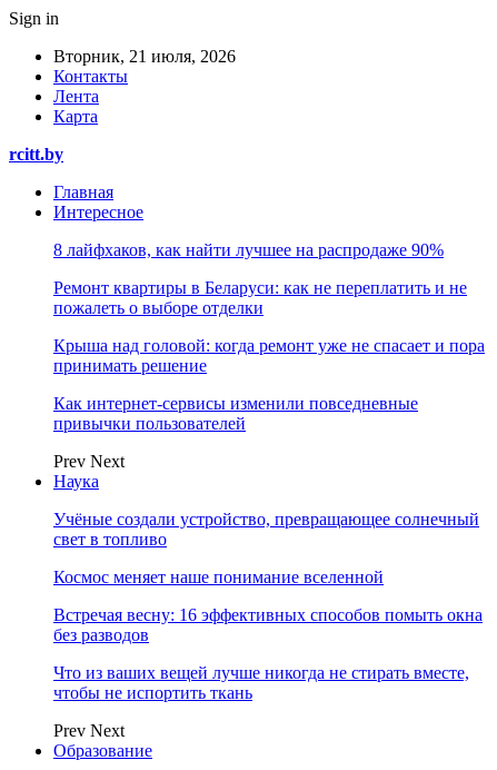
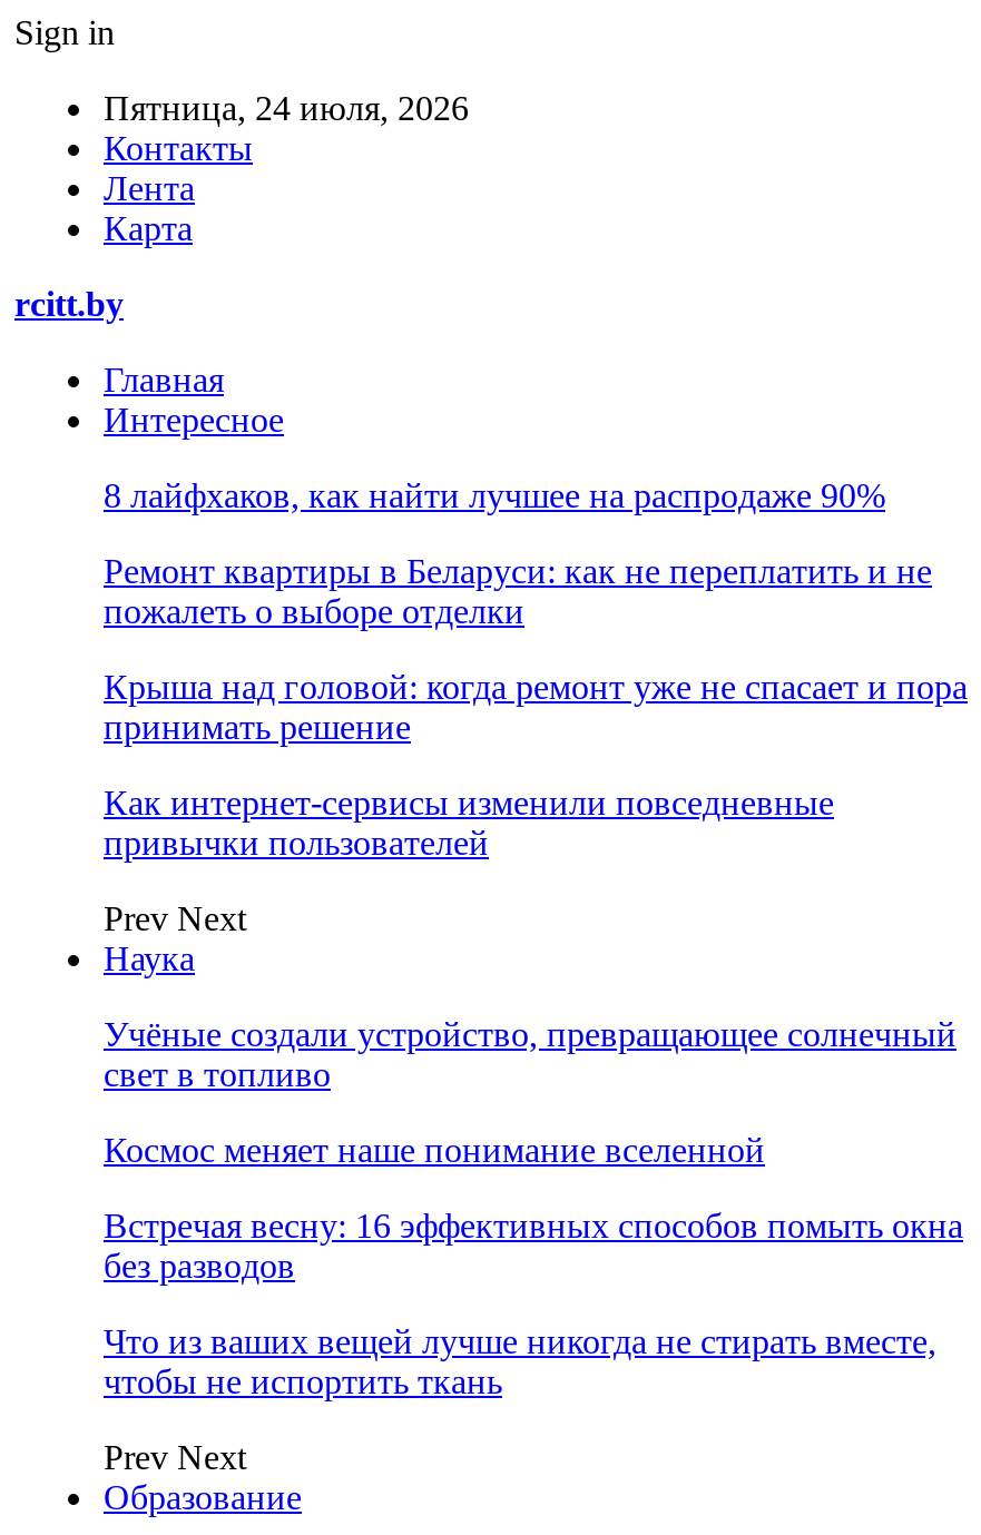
[53,47,236,66] Вторник, 21 июля, 2026 -> [104,89,469,127] Пятница, 24 июля, 2026

